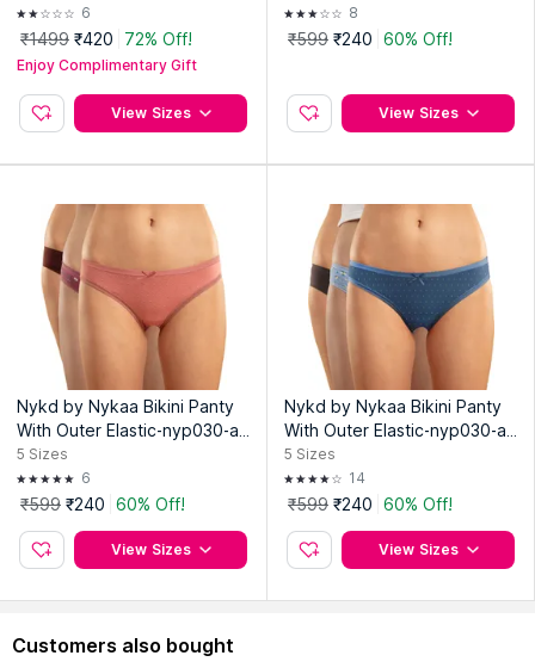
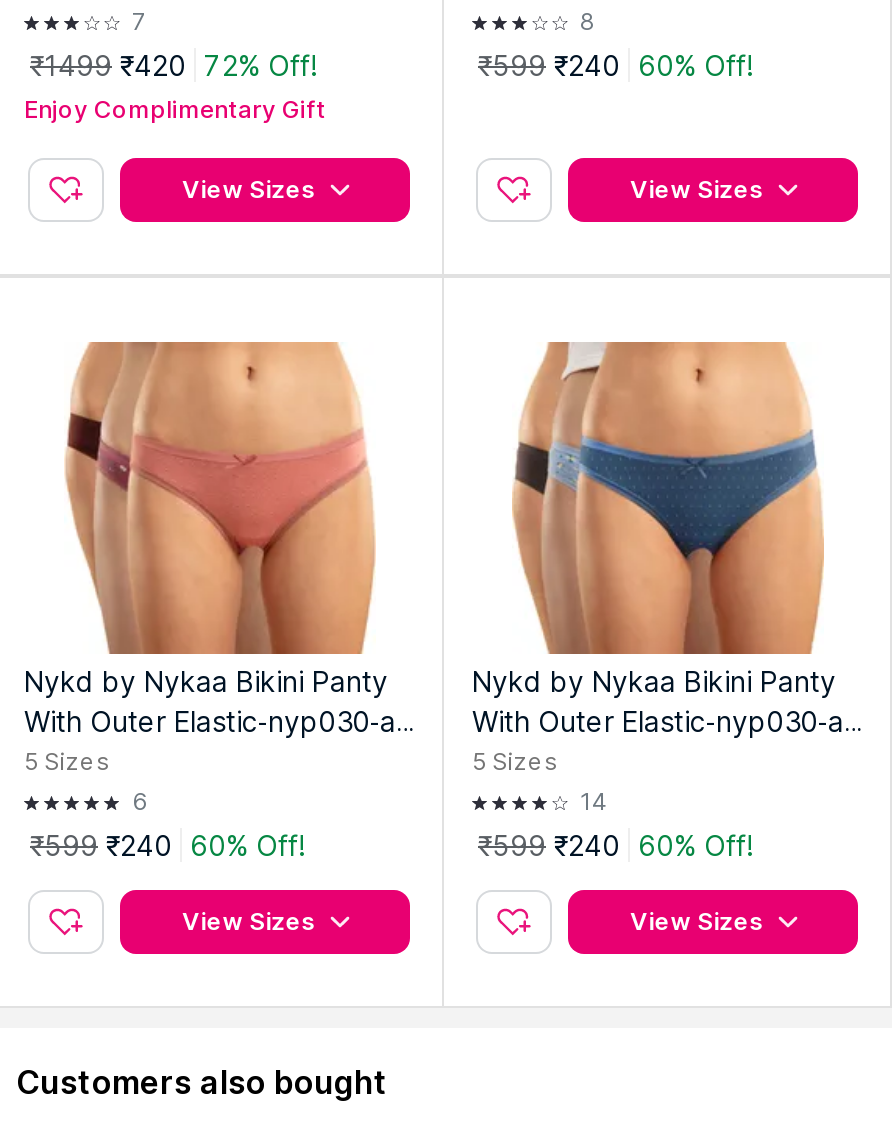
[81,3,91,21] 6 -> [132,5,146,35] 7

